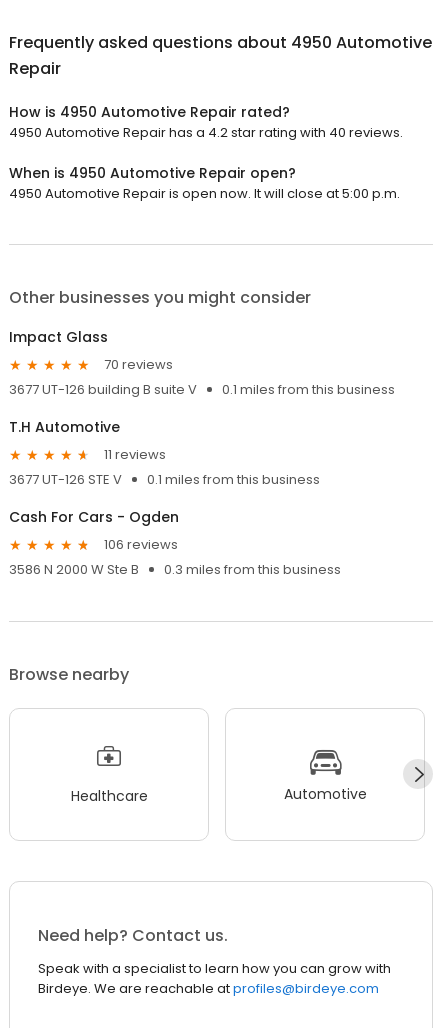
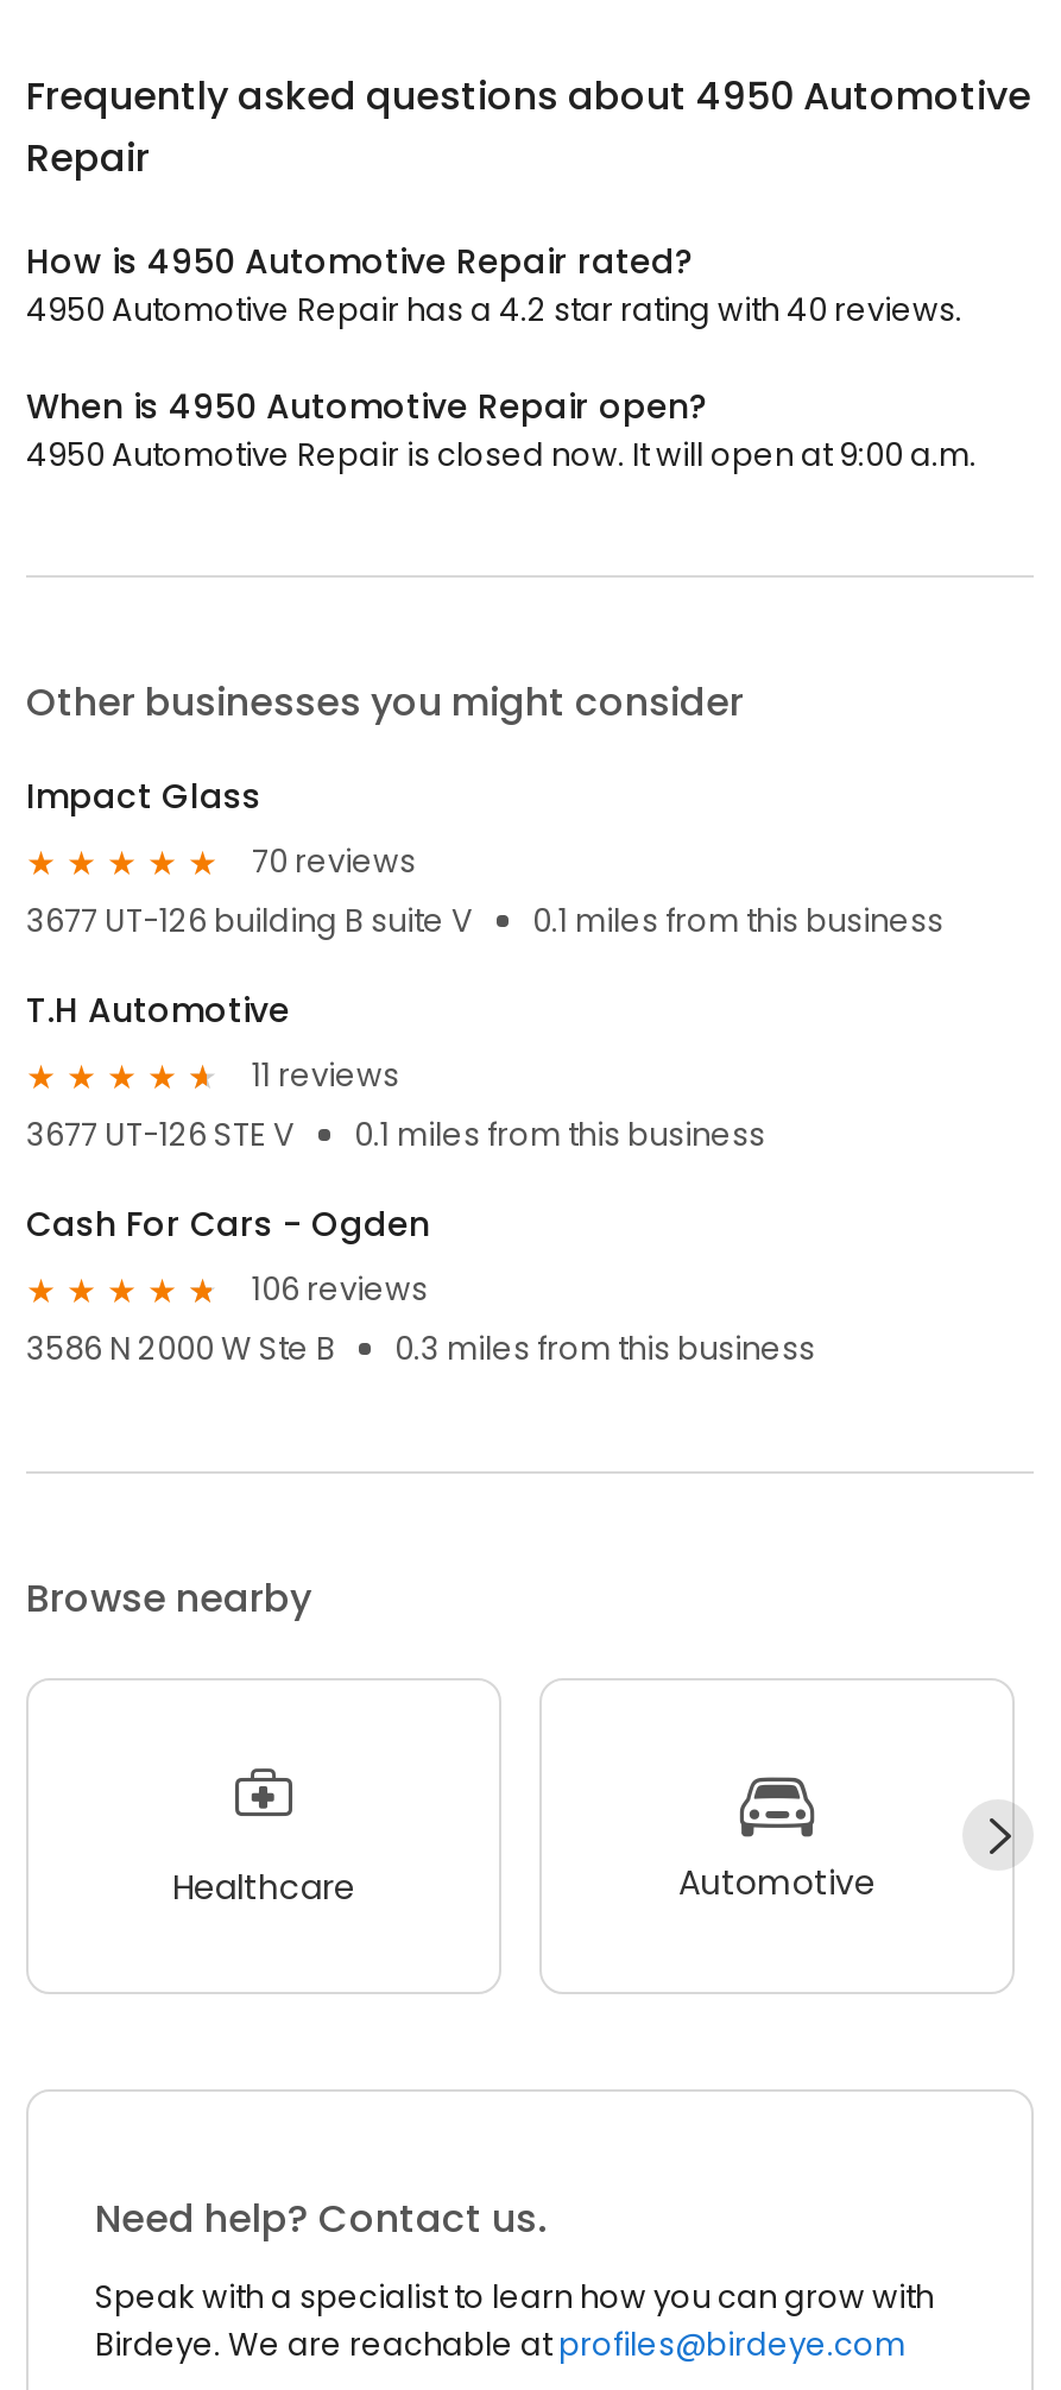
[9,184,400,203] 4950 Automotive Repair is open now. It will close at 5:00 p.m. -> [26,432,977,478] 4950 Automotive Repair is closed now. It will open at 9:00 a.m.

